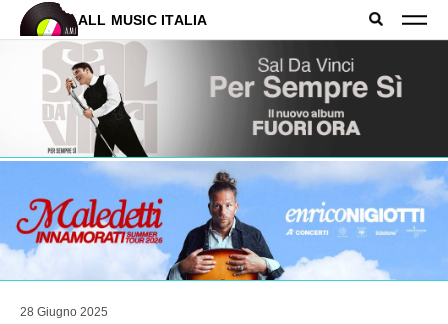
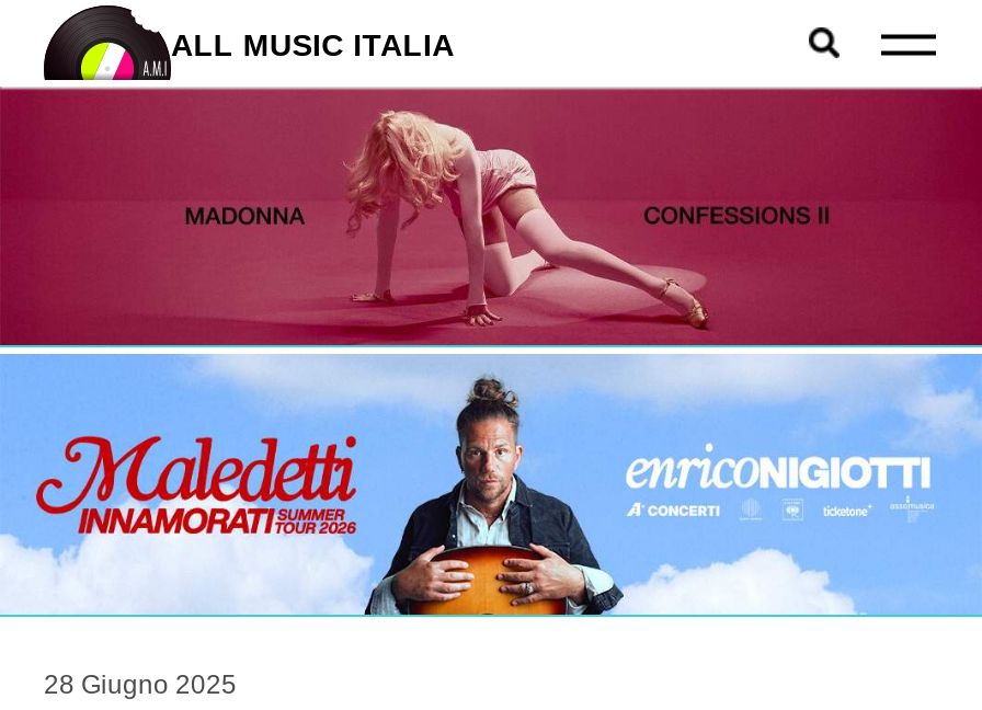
[3,39,445,158] [image] -> [7,87,975,347] [image]

